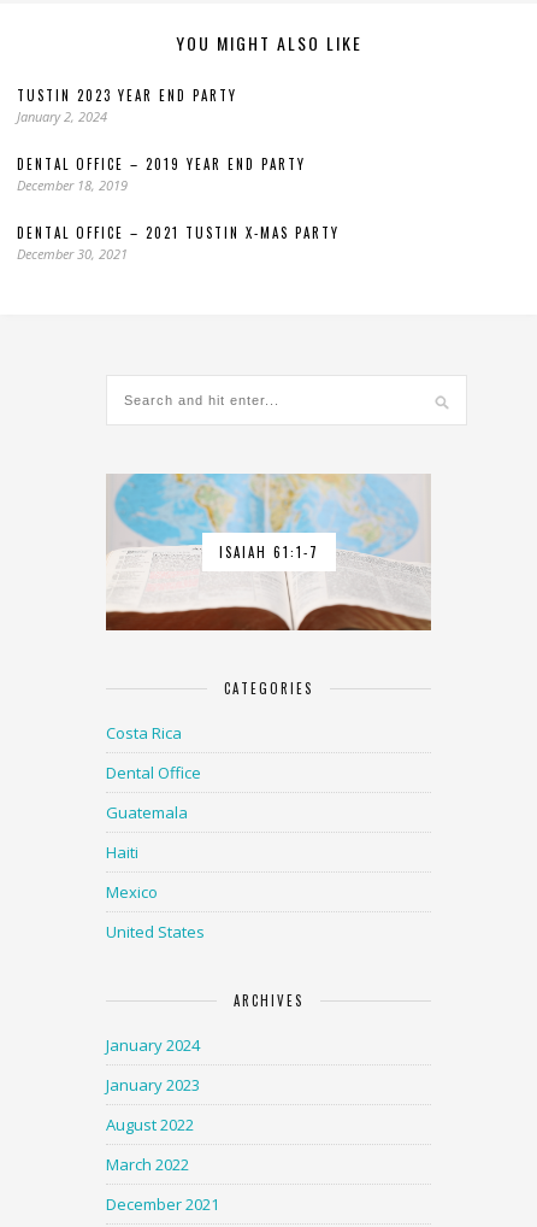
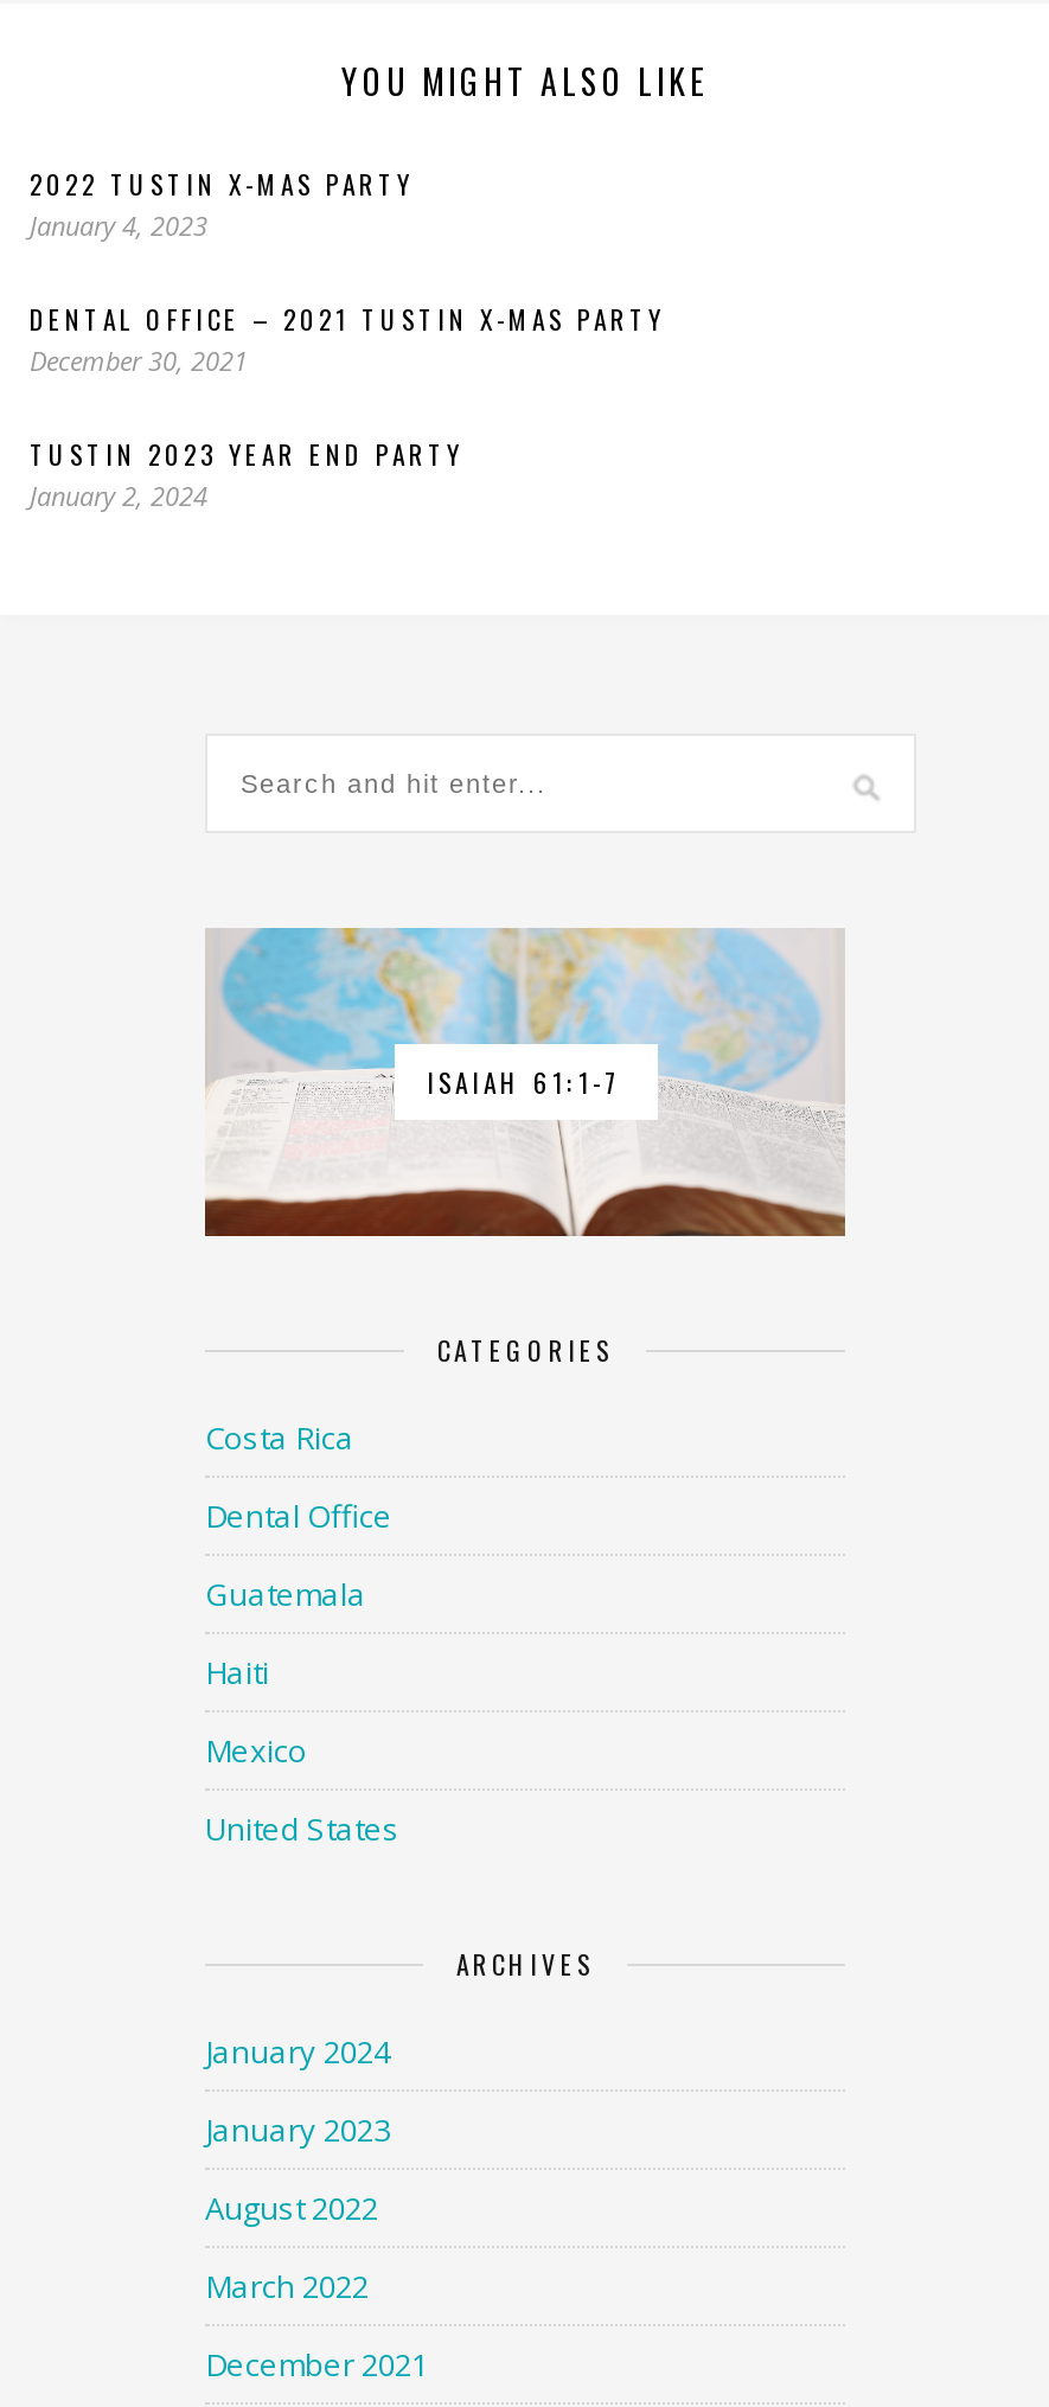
none -> [30,165,414,243] 2022 TUSTIN X-MAS PARTY | January 4, 2023
moved [17,86,237,126] -> [30,435,463,514]: TUSTIN 2023 YEAR END PARTY | January 2, 2024
[17,155,306,194] DENTAL OFFICE – 2019 YEAR END PARTY | December 18, 2019 -> none
moved [17,223,340,263] -> [30,300,665,379]: DENTAL OFFICE – 2021 TUSTIN X-MAS PARTY | December 30, 2021

